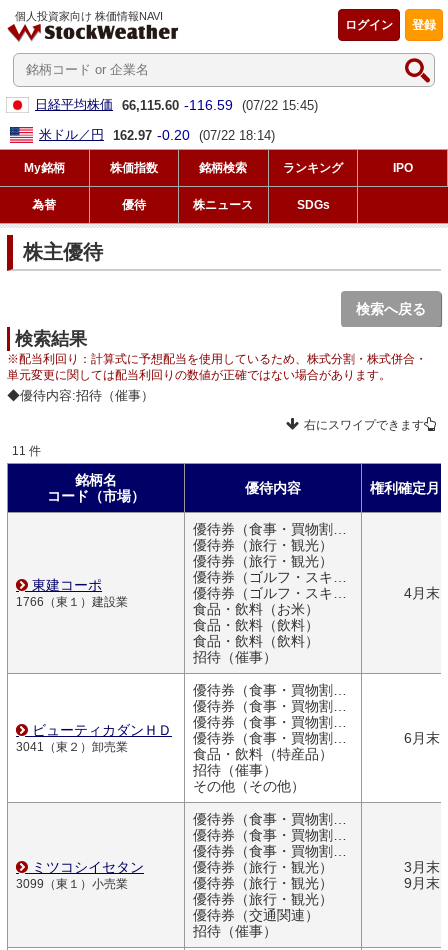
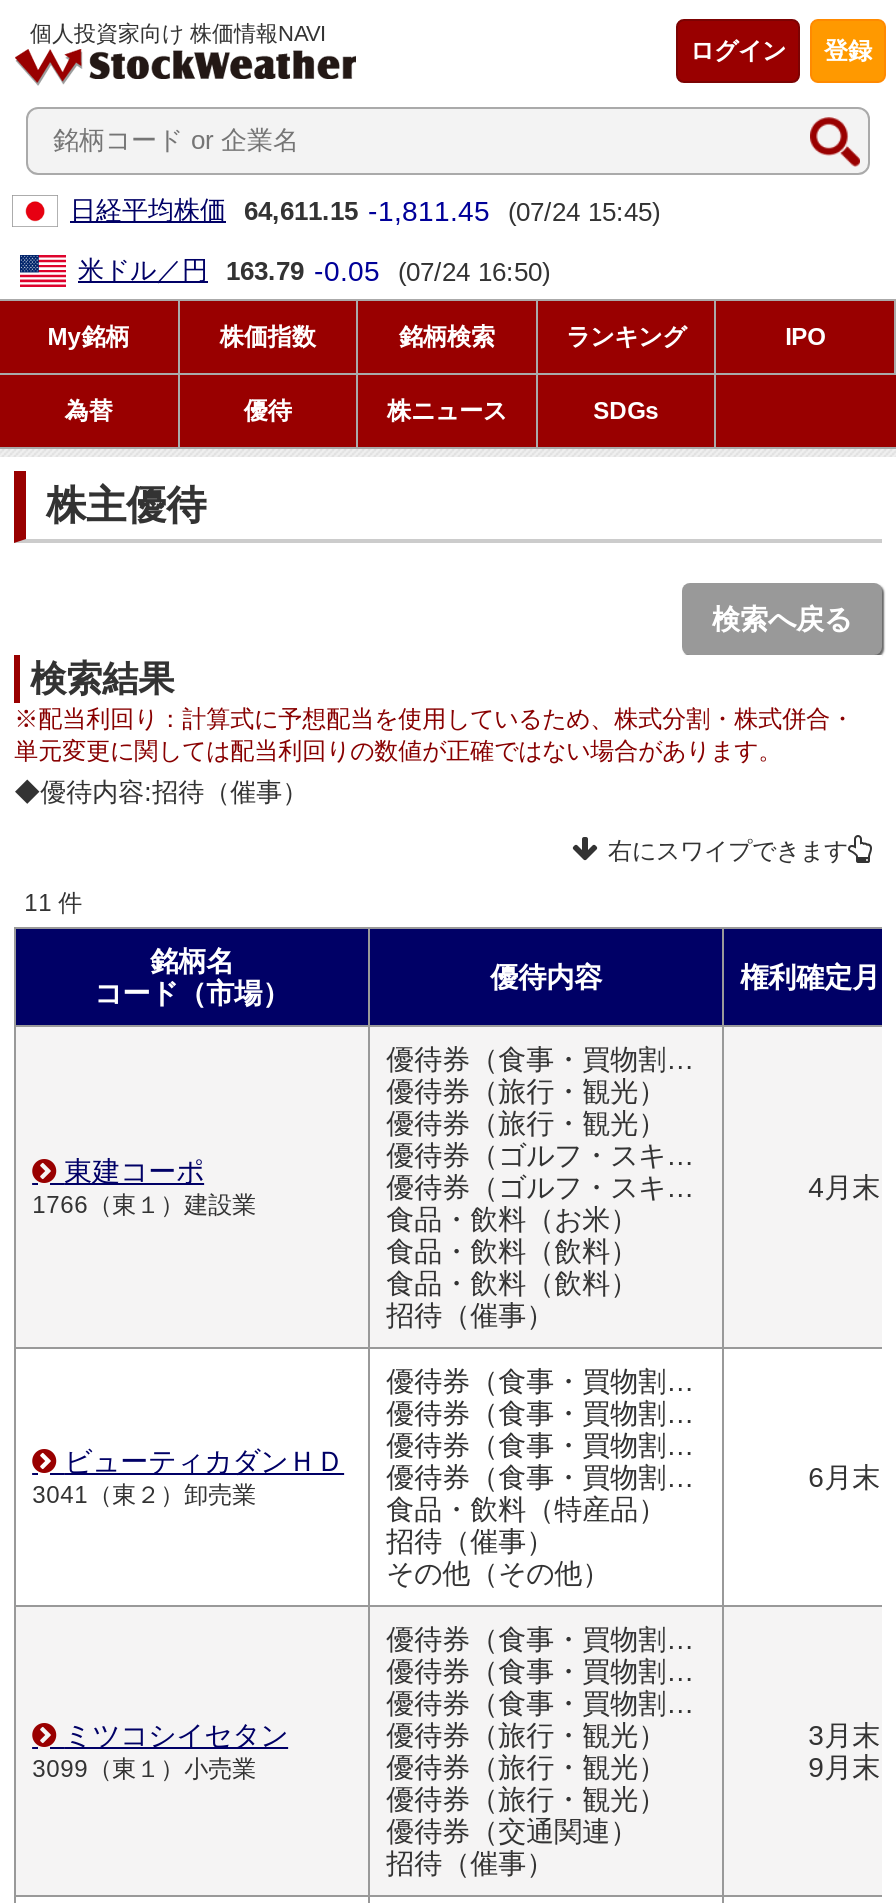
[35,96,318,112] 日経平均株価 66,115.60 -116.59 (07/22 15:45) -> [70,194,660,226] 日経平均株価 64,611.15 -1,811.45 (07/24 15:45)
[39,126,275,142] 米ドル／円 162.97 -0.20 (07/22 18:14) -> [78,254,550,286] 米ドル／円 163.79 -0.05 (07/24 16:50)

